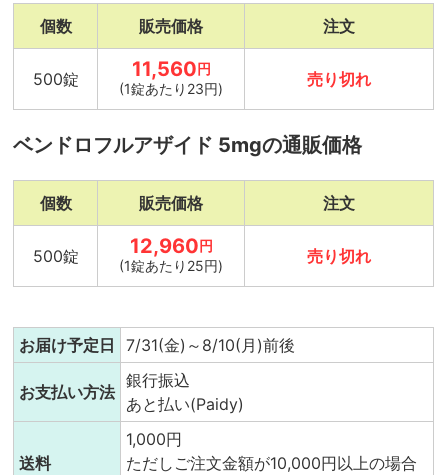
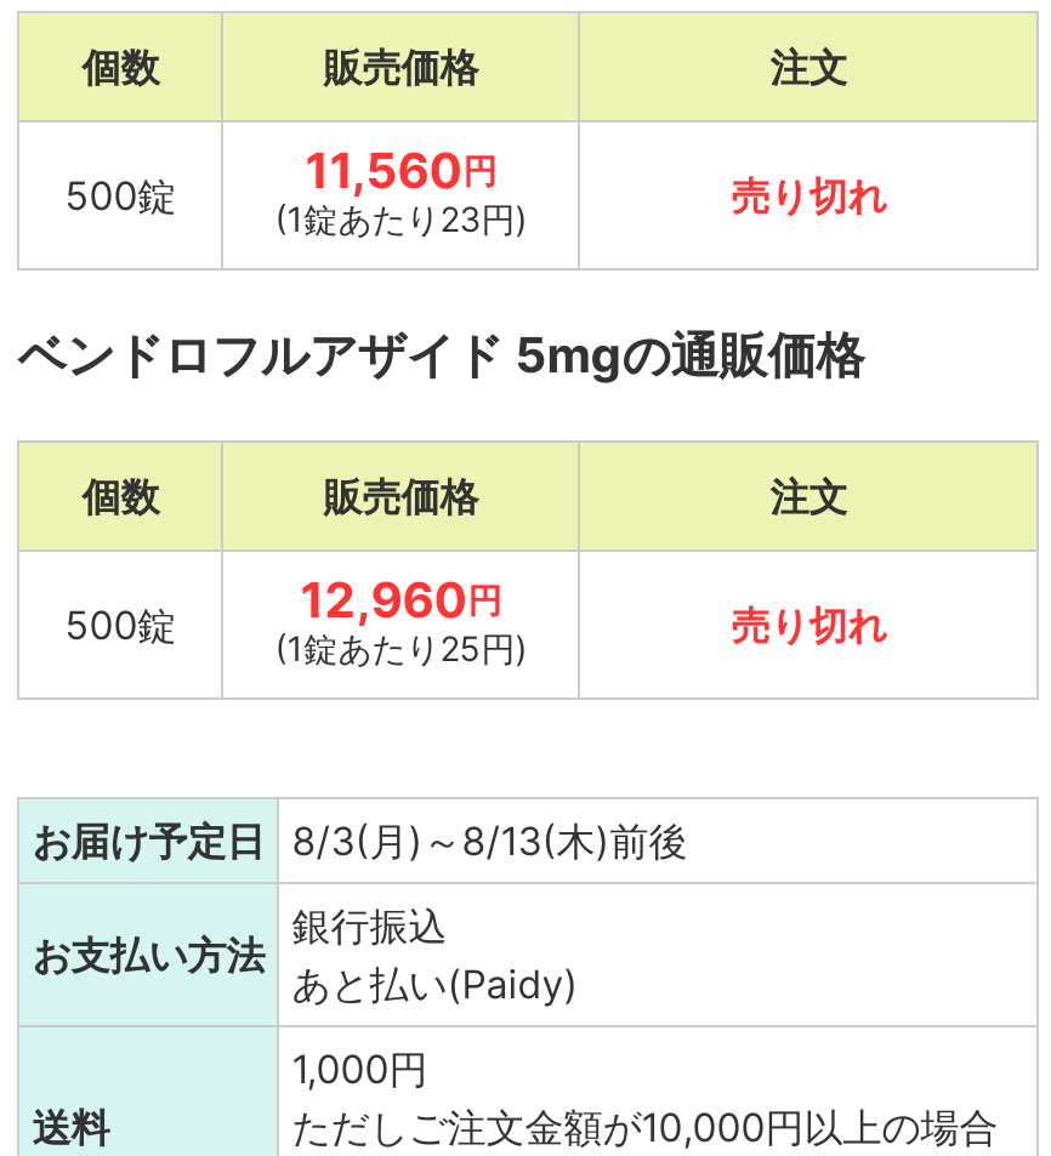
[19,335,295,355] お届け予定日 7/31(金)～8/10(月)前後 -> [32,816,687,864] お届け予定日 8/3(月)～8/13(木)前後

